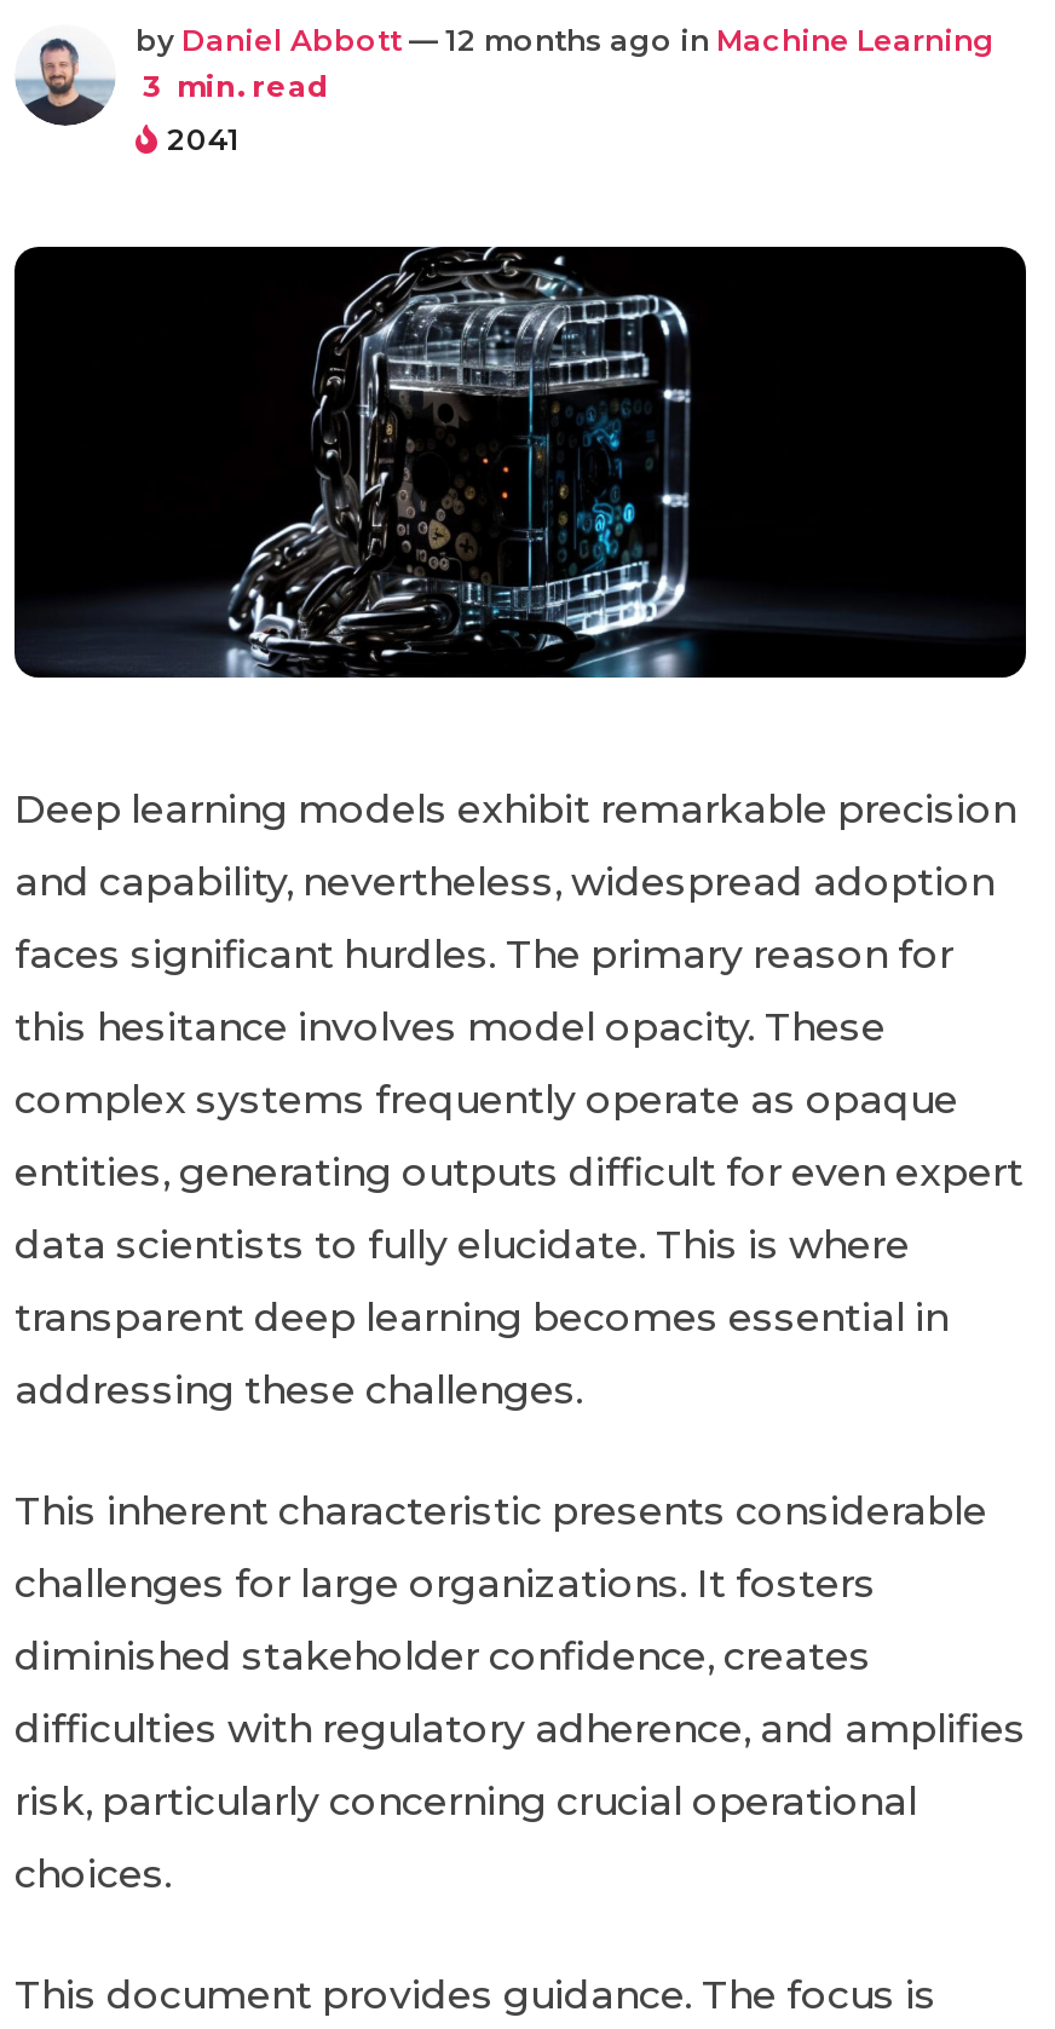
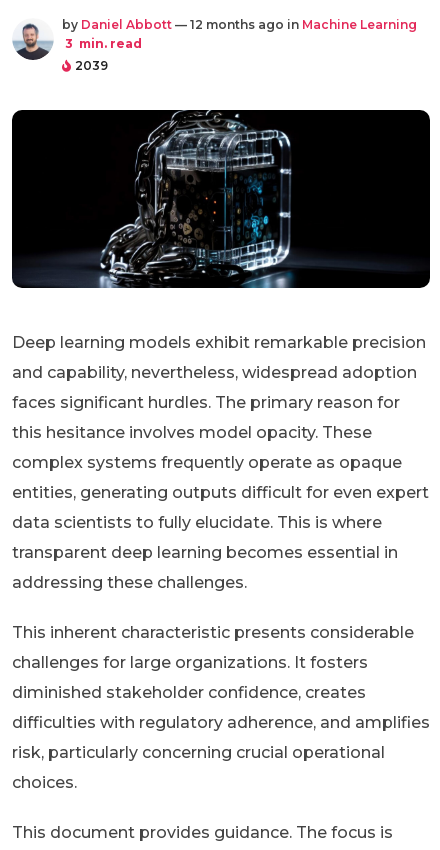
[167,121,240,157] 2041 -> [75,58,108,73] 2039

